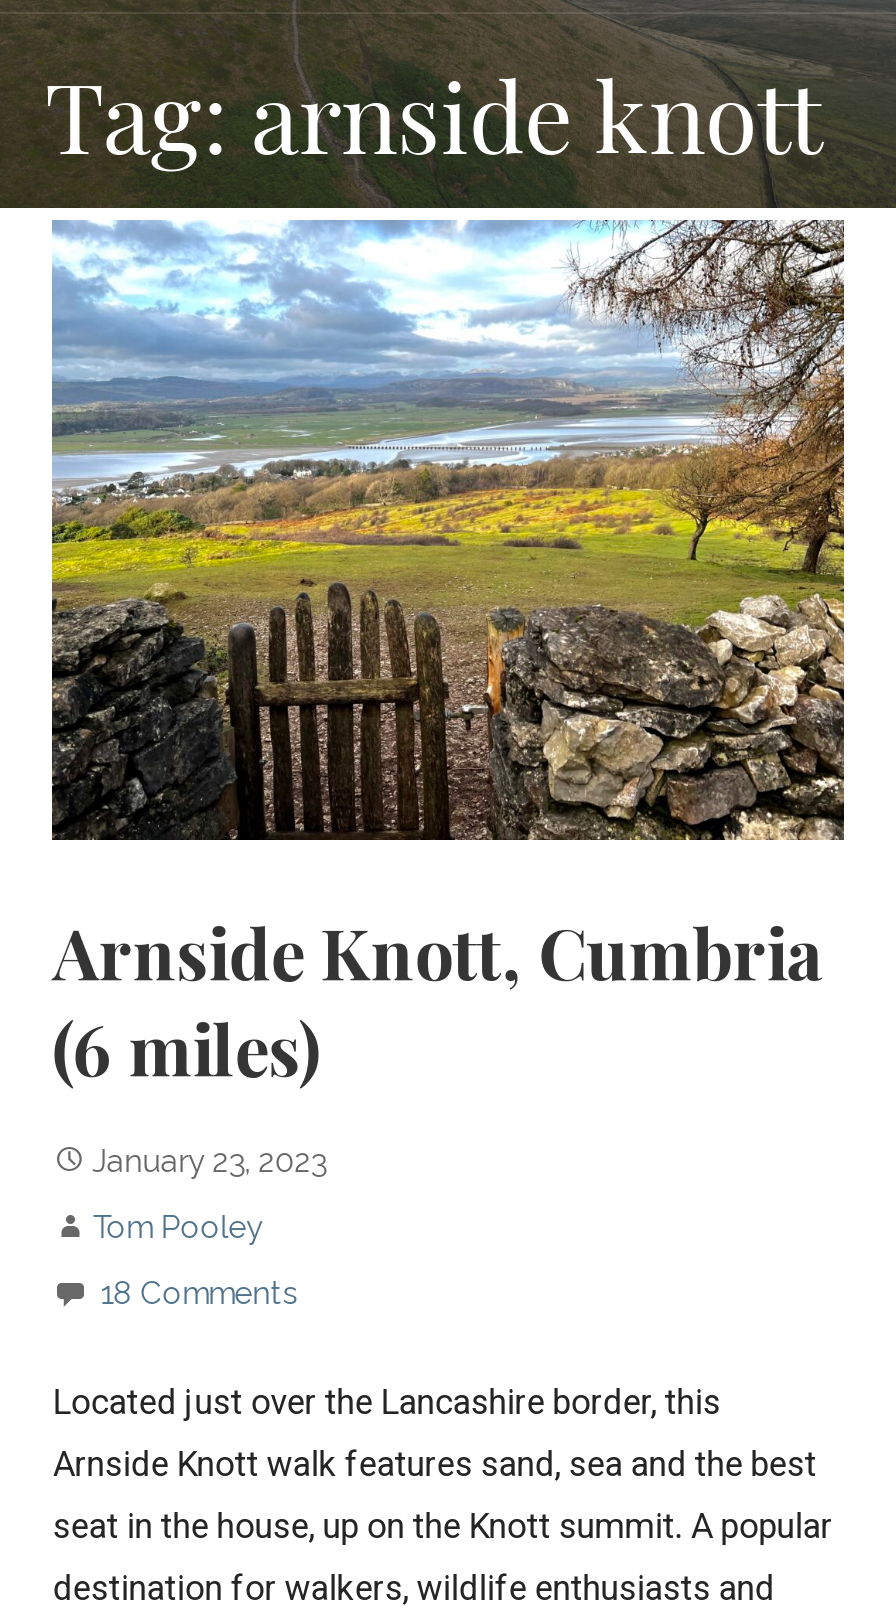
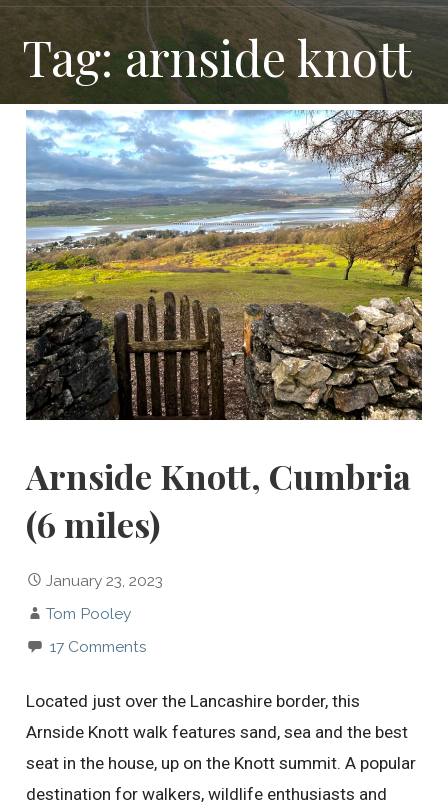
[100,1274,298,1312] 18 Comments -> [50,637,147,656] 17 Comments

